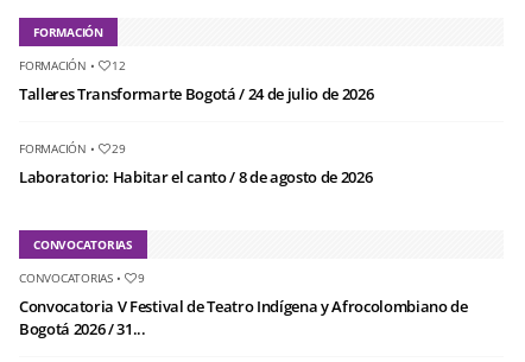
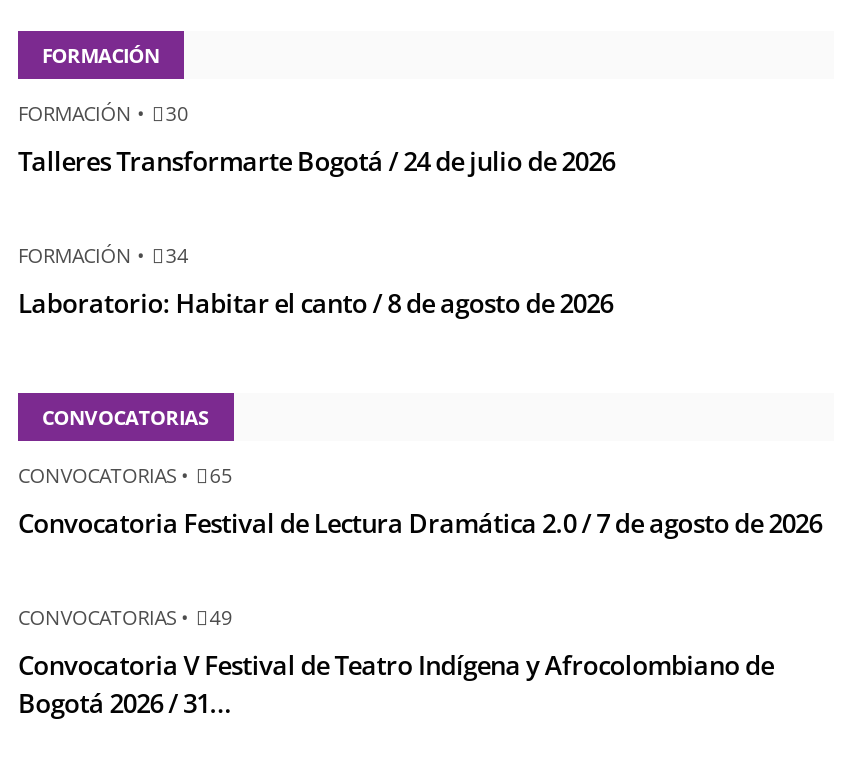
[19,57,125,74] FORMACIÓN • | 12 -> [18,99,188,127] FORMACIÓN • 30
[19,140,125,157] FORMACIÓN • | 29 -> [18,241,188,269] FORMACIÓN • 34
[19,270,144,286] CONVOCATORIAS • | 9 -> [18,461,822,631] CONVOCATORIAS • 65 | Convocatoria Festival de Lectura Dramática 2.0 / 7 de agosto de 2026 | CONVOCATORIAS • 49

